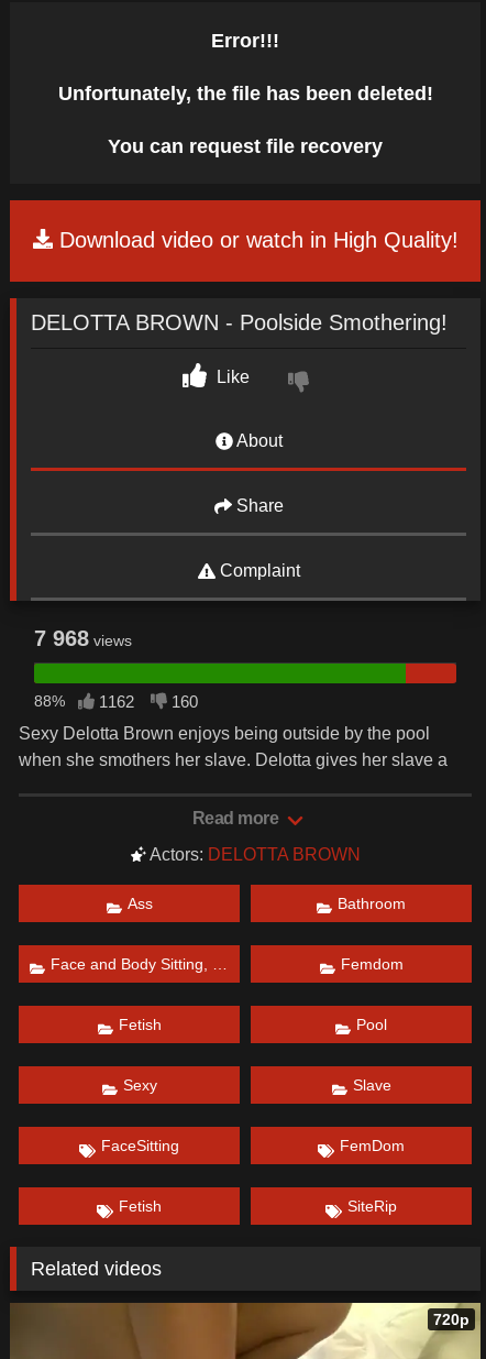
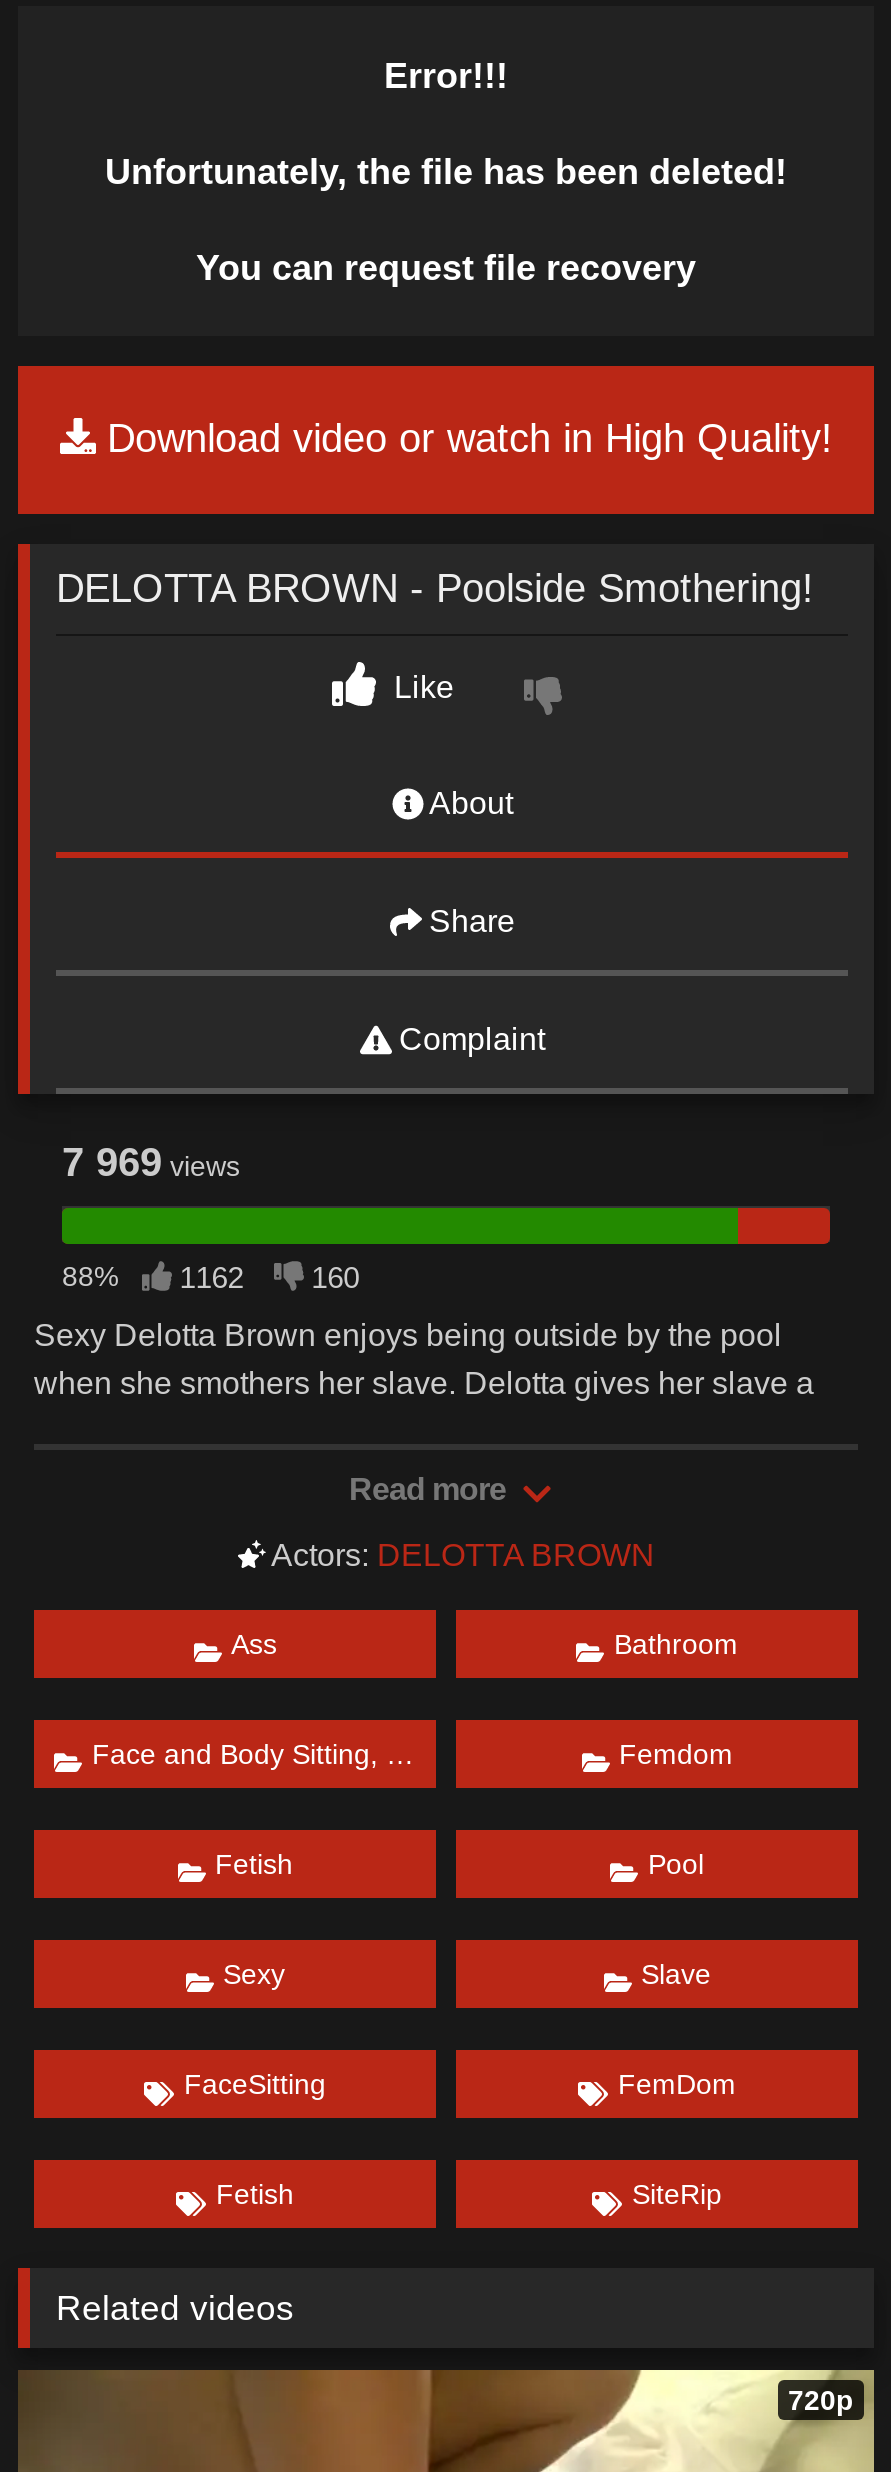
[34,626,132,650] 7 968 views -> [62,1139,240,1183] 7 969 views

